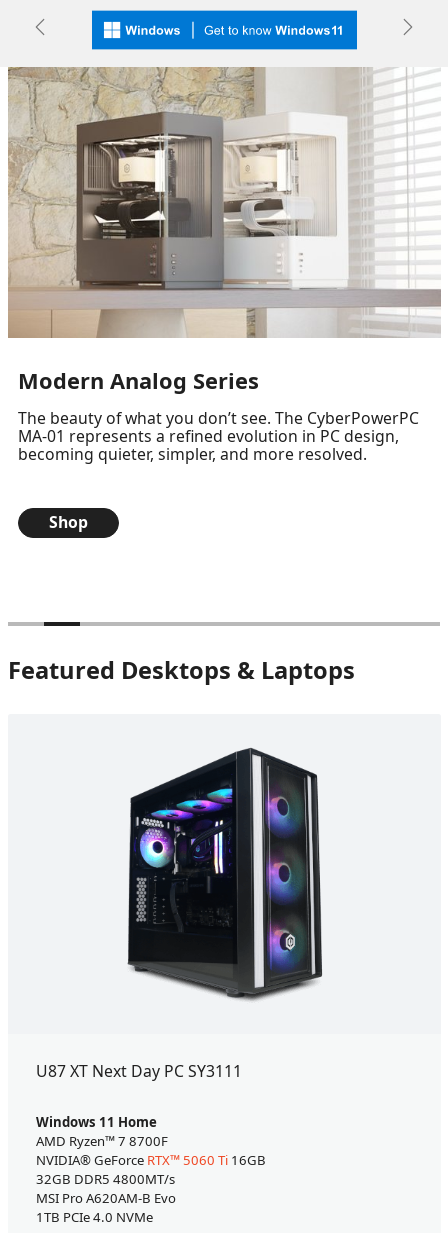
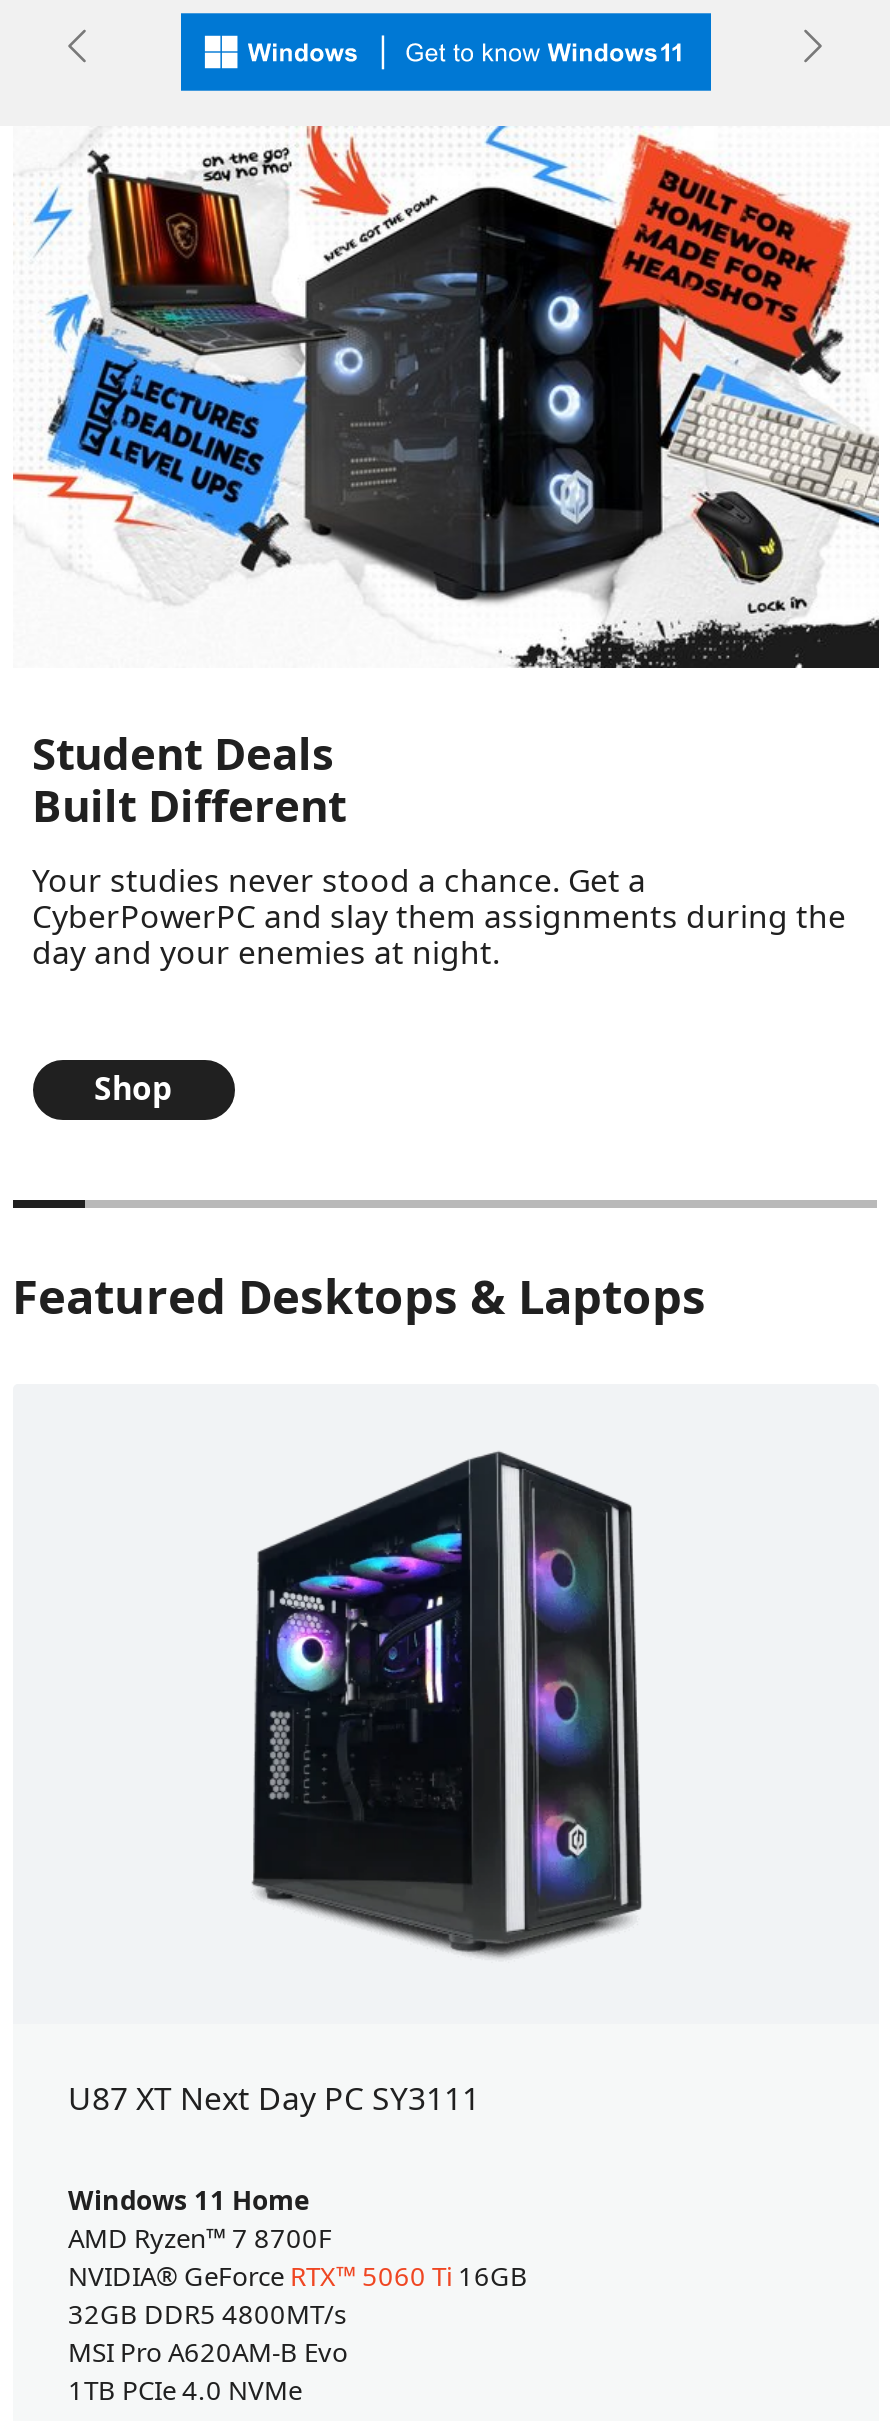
[7,66,441,465] [image] | Modern Analog Series | The beauty of what you don’t see. The CyberPowerPC | MA-01 represents a refined evolution in PC design, | becoming quieter, simpler, and more resolved. -> [13,124,881,973] [image] | Student Deals | Built Different | Your studies never stood a chance. Get a | CyberPowerPC and slay them assignments during the | day and your enemies at night.
moved [48,511,87,533] -> [94,1066,172,1110]: Shop

